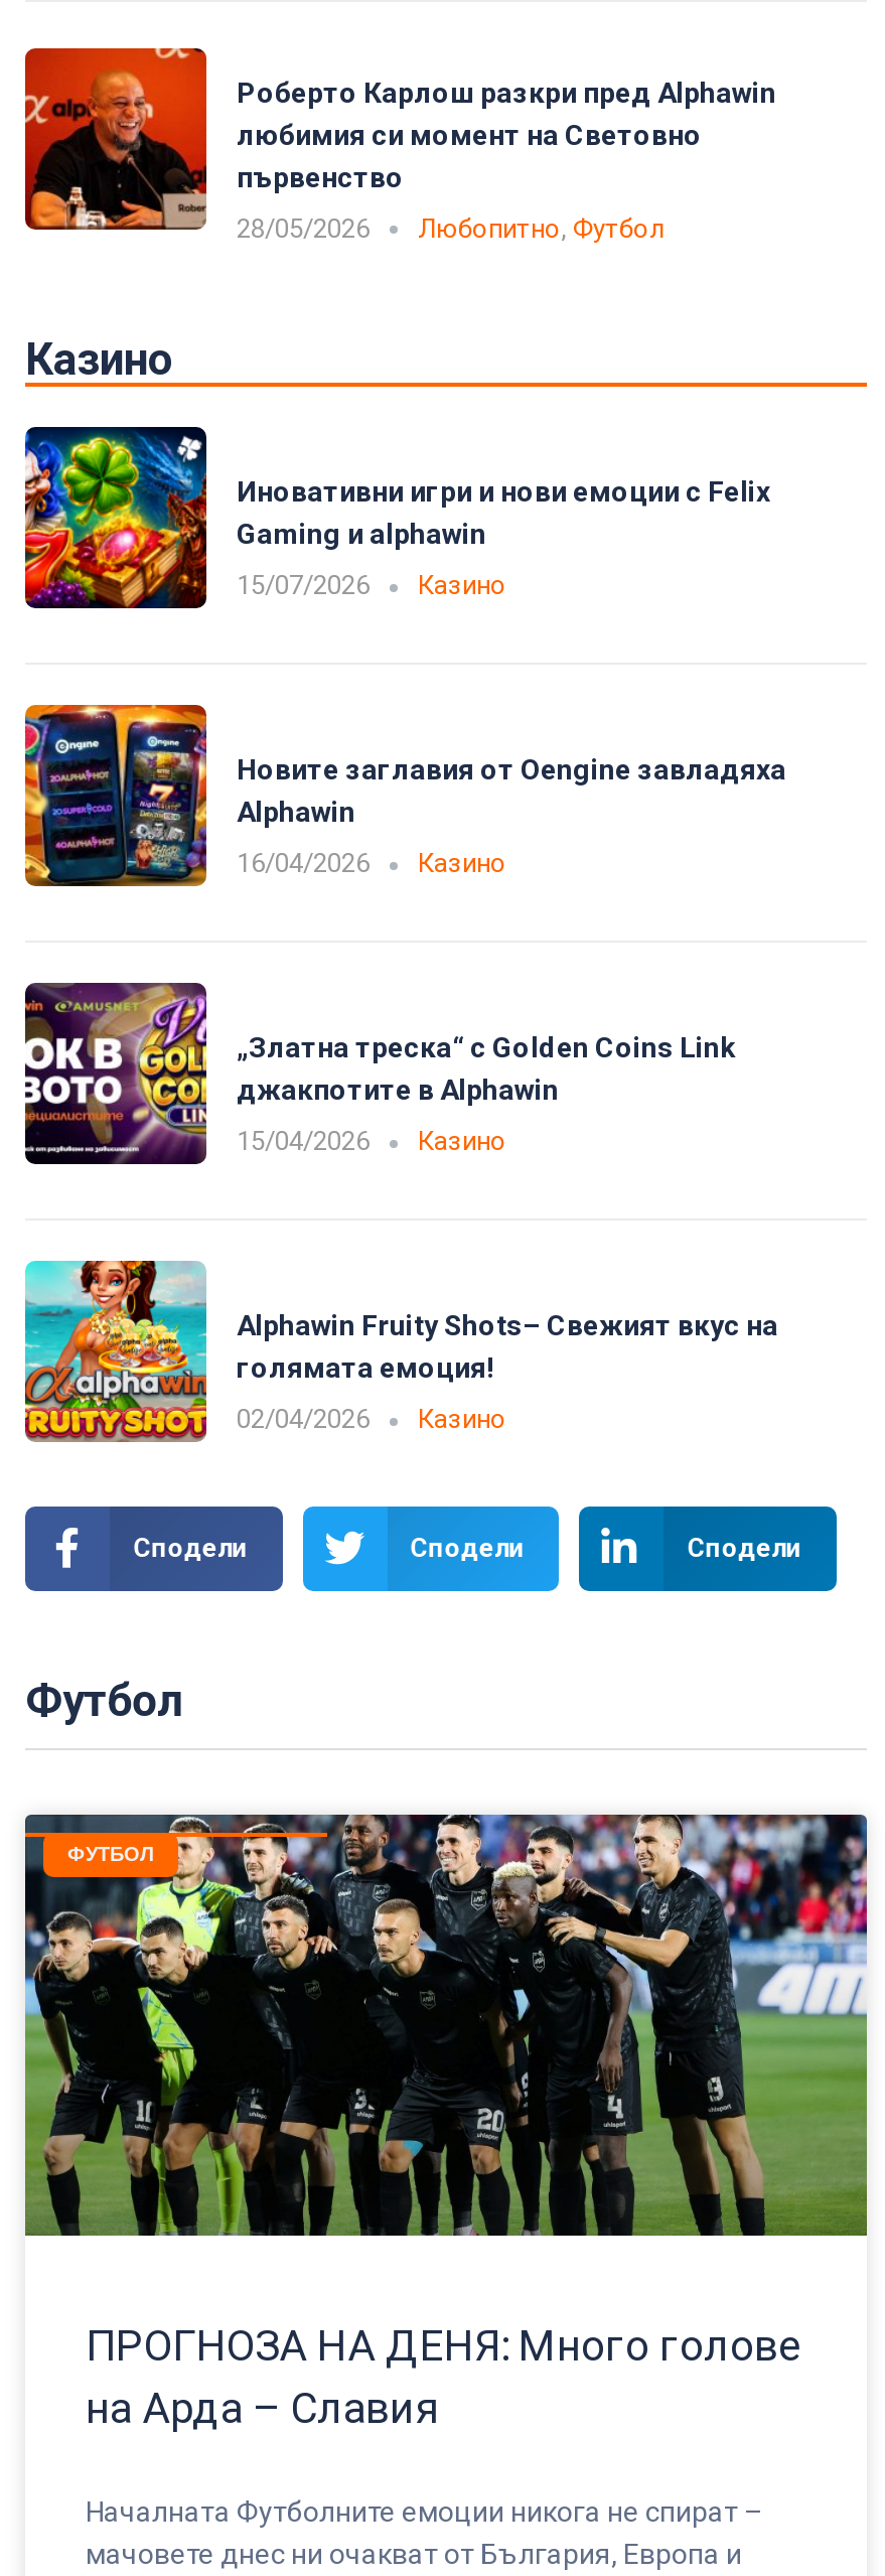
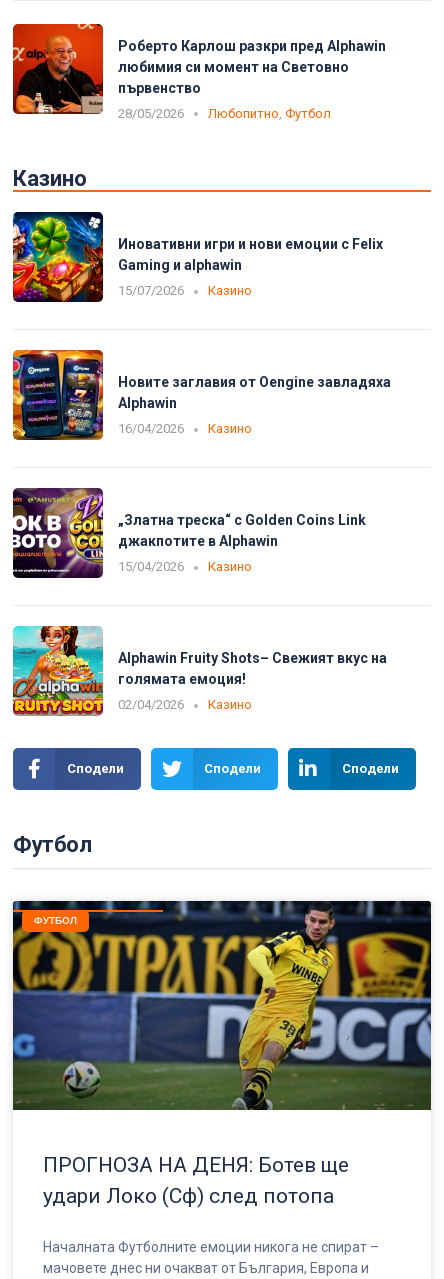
[23,1813,869,2238] [image] -> [12,900,432,1111] [image]
[86,2321,800,2432] ПРОГНОЗА НА ДЕНЯ: Много голове | на Арда – Славия -> [43,1153,349,1208] ПРОГНОЗА НА ДЕНЯ: Ботев ще | удари Локо (Сф) след потопа

